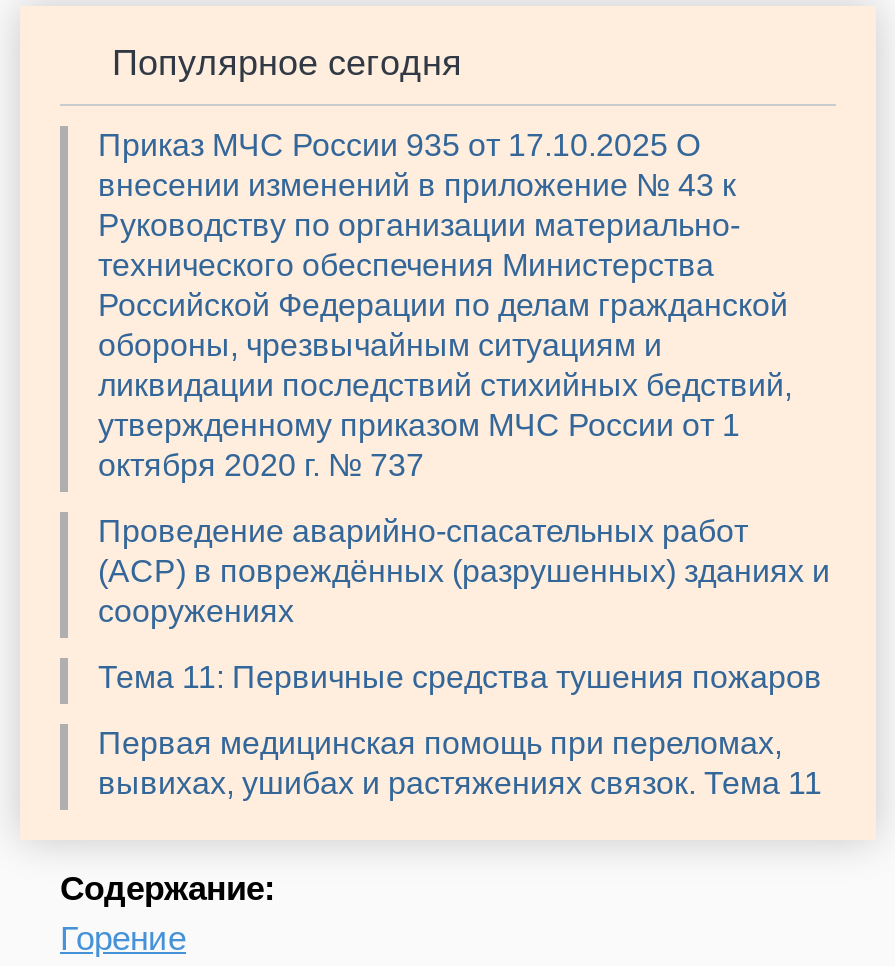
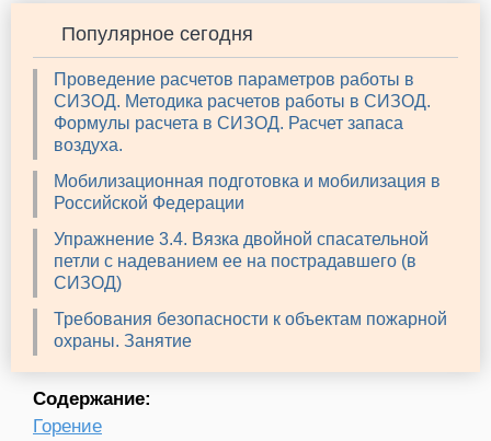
[98,129,792,483] Приказ МЧС России 935 от 17.10.2025 О | внесении изменений в приложение № 43 к | Руководству по организации материально- | технического обеспечения Министерства | Российской Федерации по делам гражданской | обороны, чрезвычайным ситуациям и | ликвидации последствий стихийных бедствий, | утвержденному приказом МЧС России от 1 | октября 2020 г. № 737 -> [54,70,431,155] Проведение расчетов параметров работы в | СИЗОД. Методика расчетов работы в СИЗОД. | Формулы расчета в СИЗОД. Расчет запаса | воздуха.
[98,515,830,629] Проведение аварийно-спасательных работ | (АСР) в повреждённых (разрушенных) зданиях и | сооружениях -> [54,172,441,213] Мобилизационная подготовка и мобилизация в | Российской Федерации
[98,661,822,695] Тема 11: Первичные средства тушения пожаров -> [54,230,429,293] Упражнение 3.4. Вязка двойной спасательной | петли с надеванием ее на пострадавшего (в | СИЗОД)
[98,727,822,801] Первая медицинская помощь при переломах, | вывихах, ушибах и растяжениях связок. Тема 11 -> [54,310,447,351] Требования безопасности к объектам пожарной | охраны. Занятие

